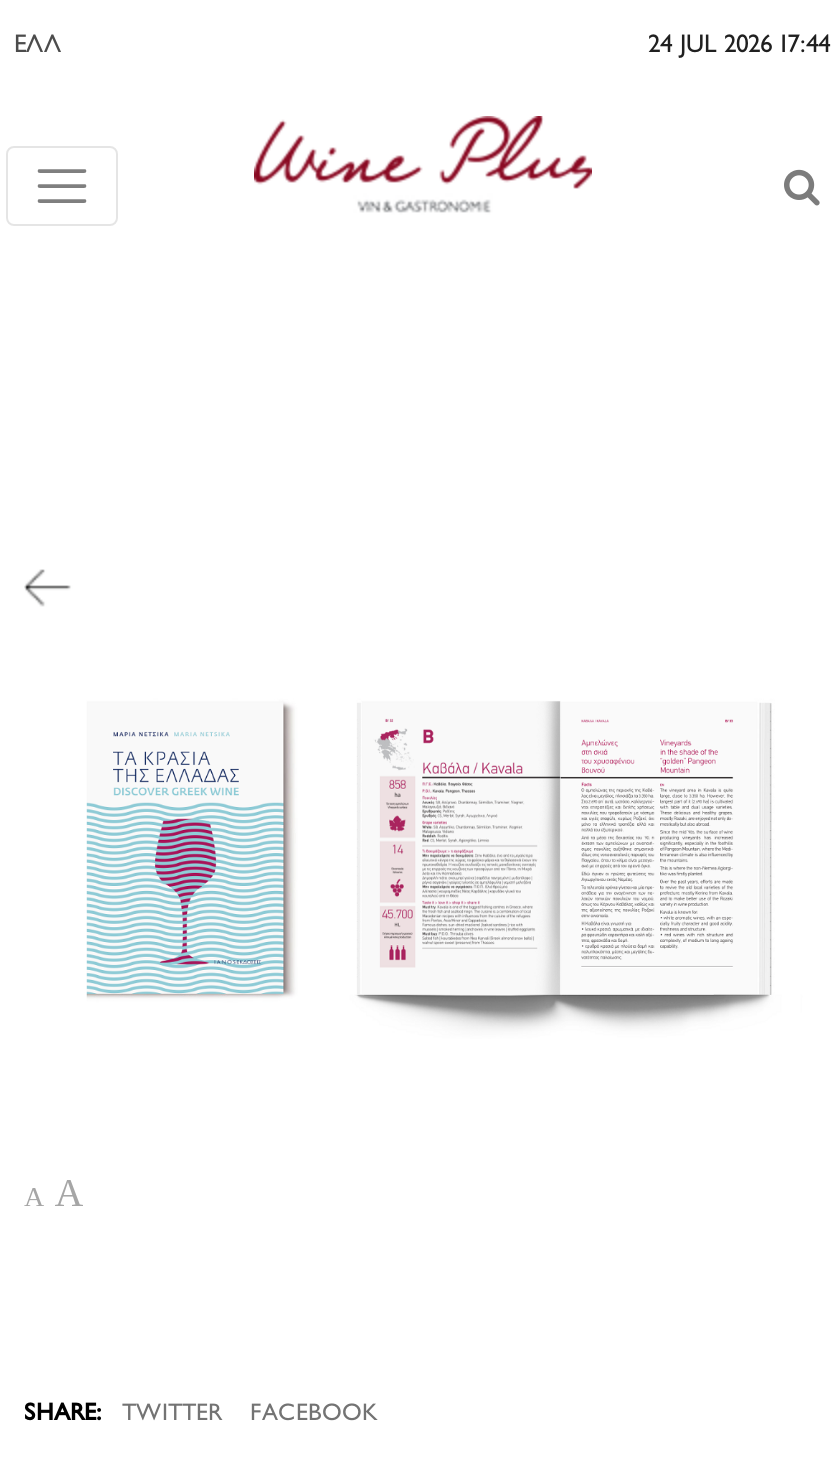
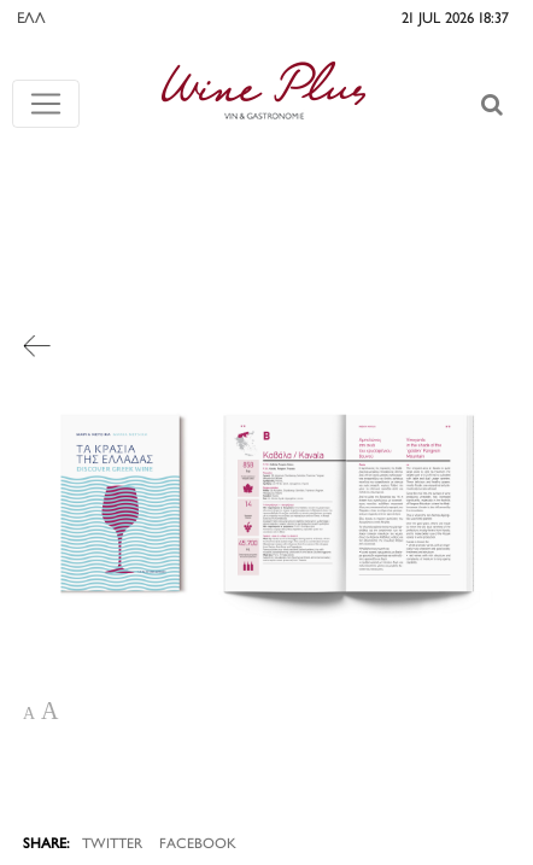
[648,34,830,58] 24 JUL 2026 17:44 -> [402,12,509,27] 21 JUL 2026 18:37

